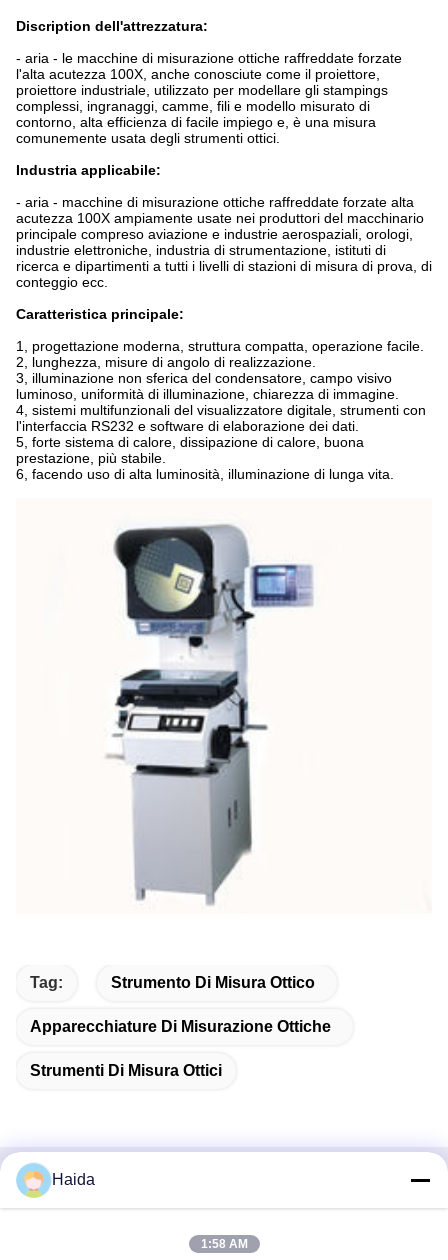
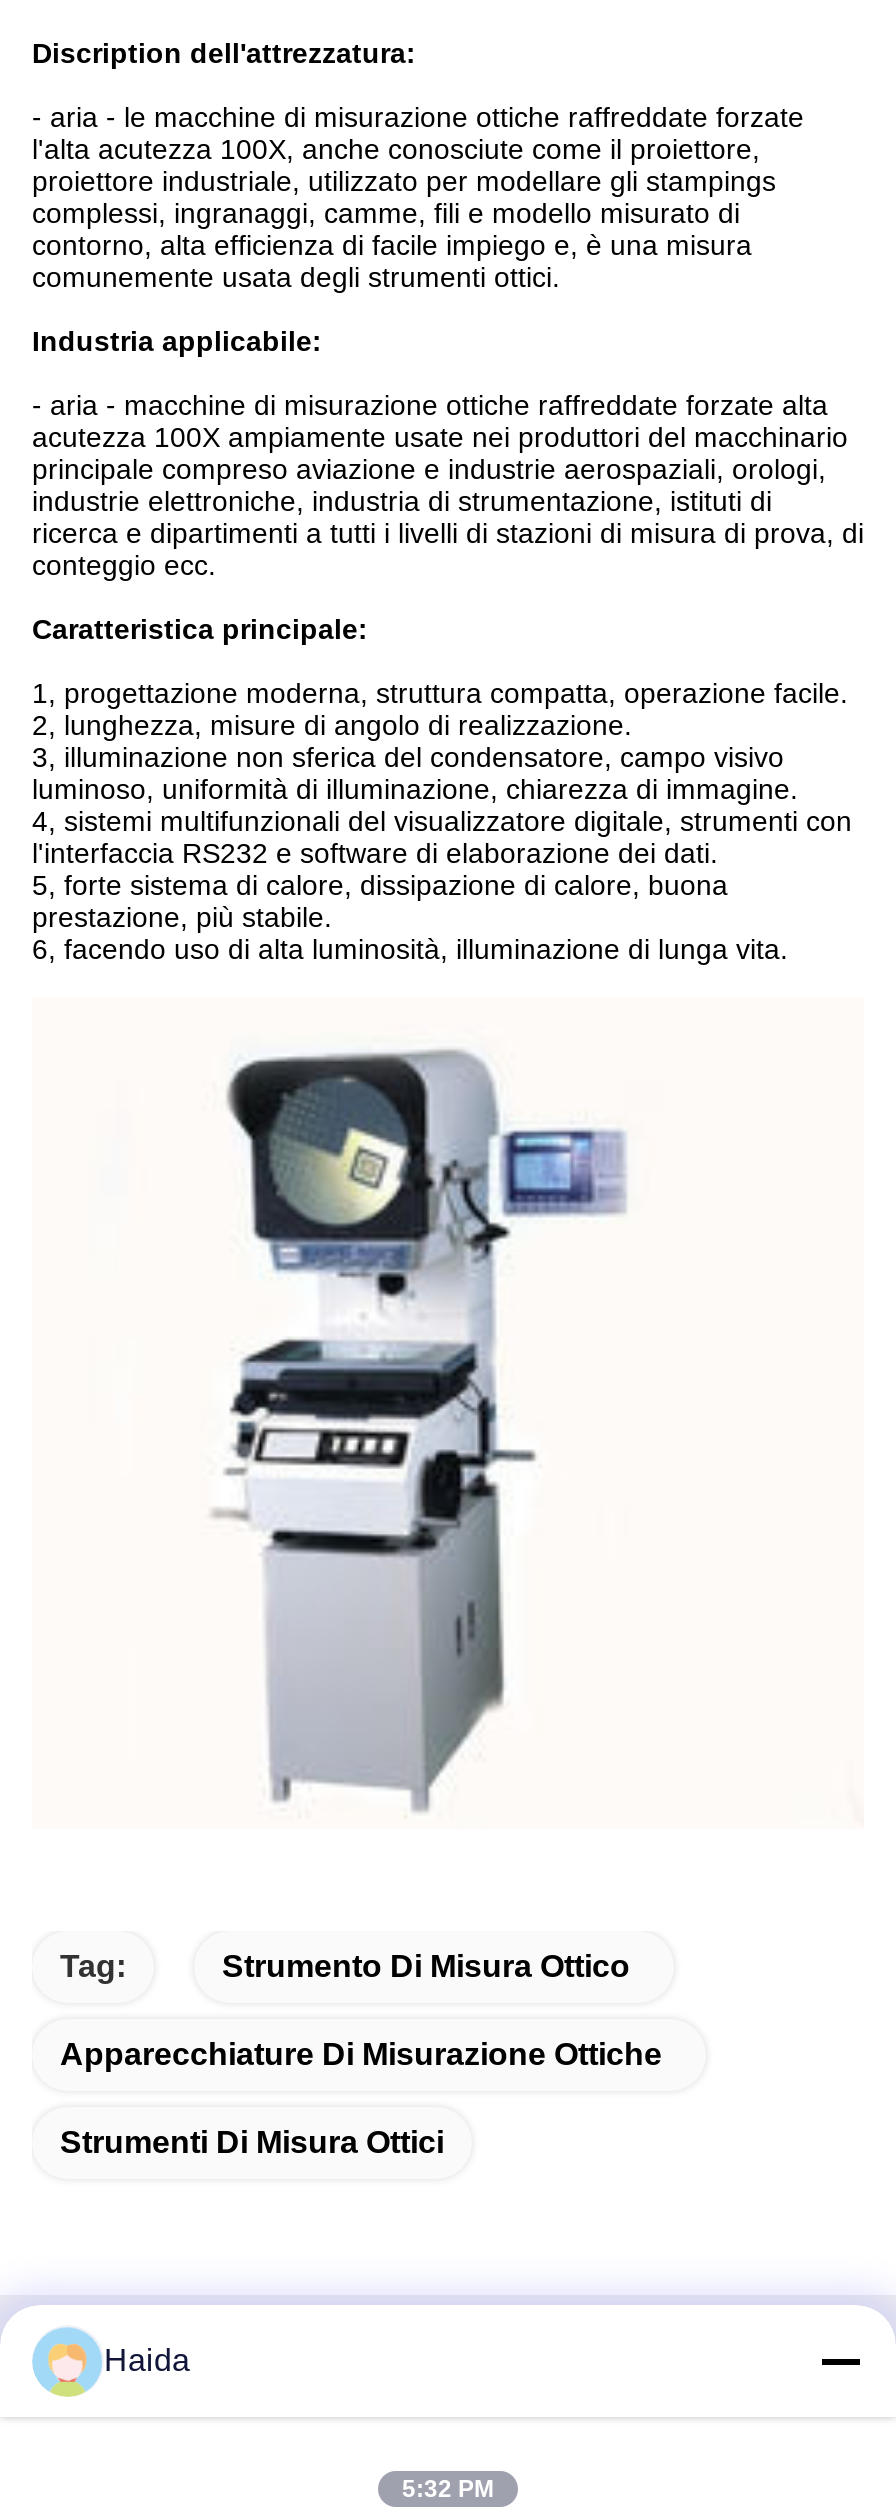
[200,1237,247,1251] 1:58 AM -> [402,2475,494,2503] 5:32 PM

